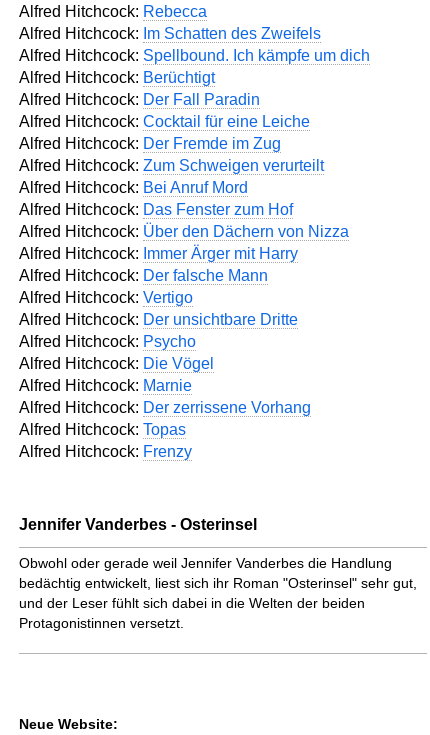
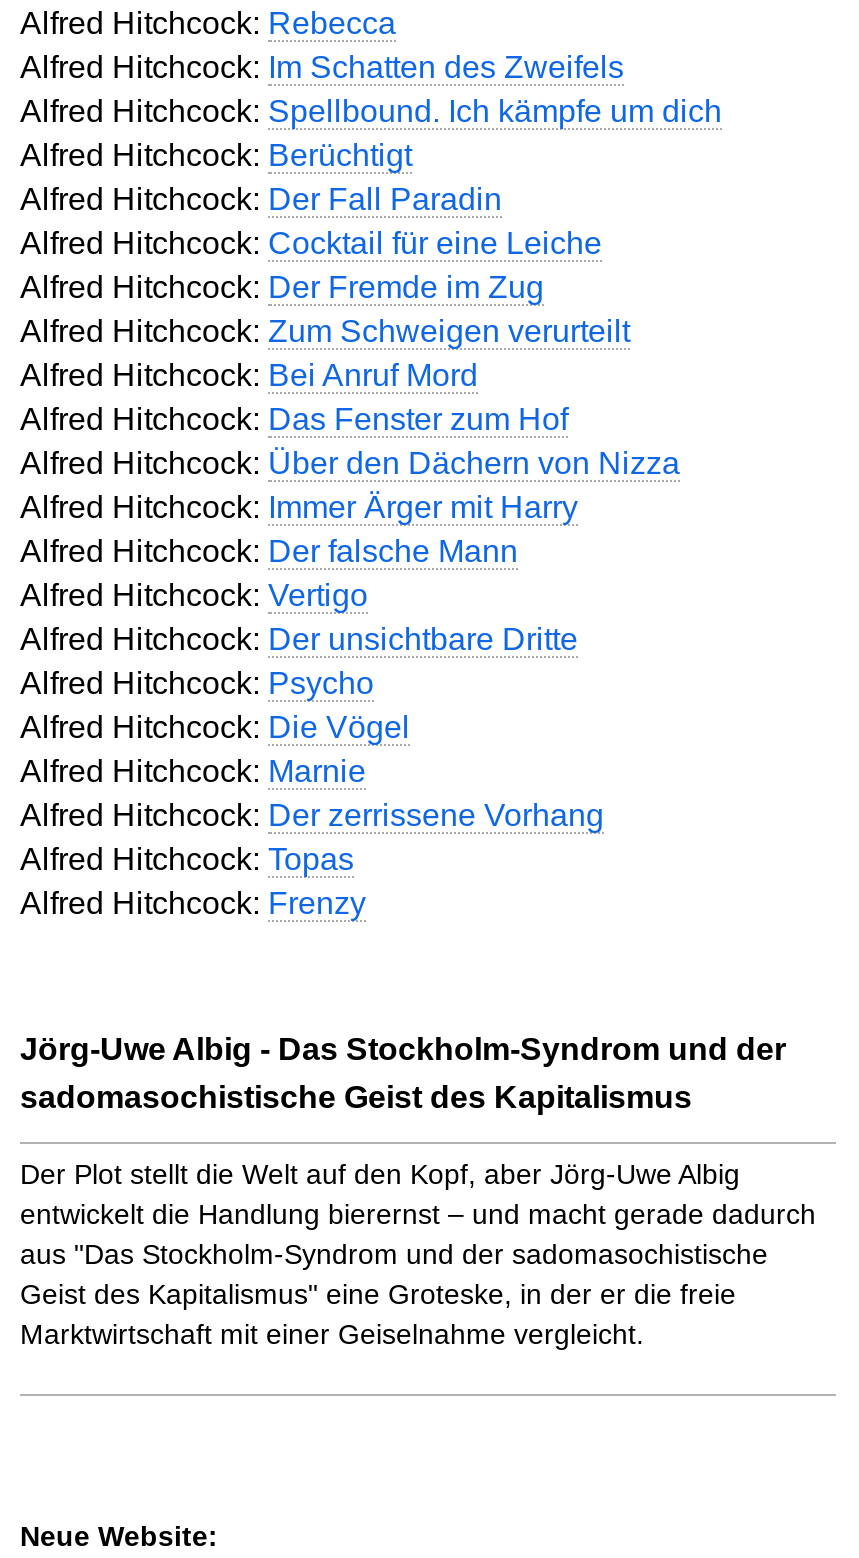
[19,516,257,533] Jennifer Vanderbes - Osterinsel -> [20,1033,786,1115] Jörg-Uwe Albig - Das Stockholm-Syndrom und der | sadomasochistische Geist des Kapitalismus
[19,555,417,631] Obwohl oder gerade weil Jennifer Vanderbes die Handlung | bedächtig entwickelt, liest sich ihr Roman "Osterinsel" sehr gut, | und der Leser fühlt sich dabei in die Welten der beiden | Protagonistinnen versetzt. -> [20,1159,816,1351] Der Plot stellt die Welt auf den Kopf, aber Jörg-Uwe Albig | entwickelt die Handlung bierernst – und macht gerade dadurch | aus "Das Stockholm-Syndrom und der sadomasochistische | Geist des Kapitalismus" eine Groteske, in der er die freie | Marktwirtschaft mit einer Geiselnahme vergleicht.

